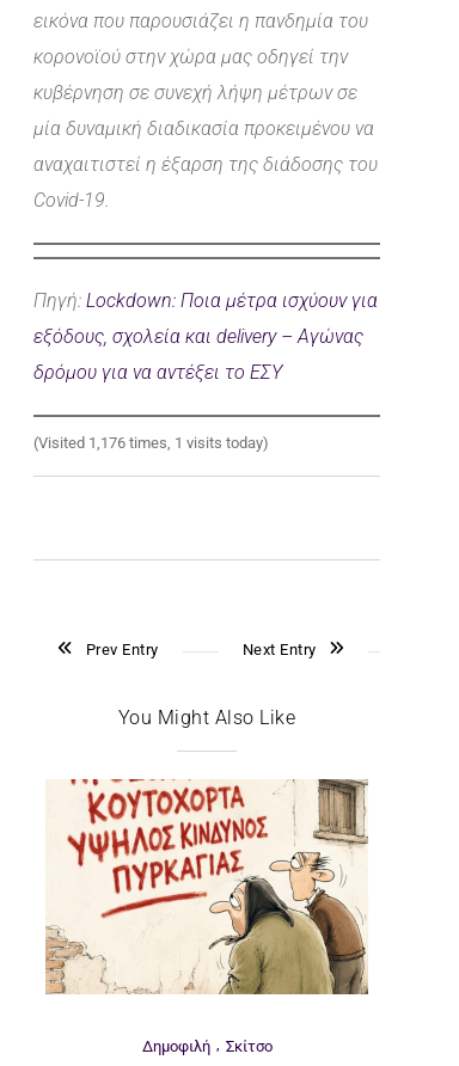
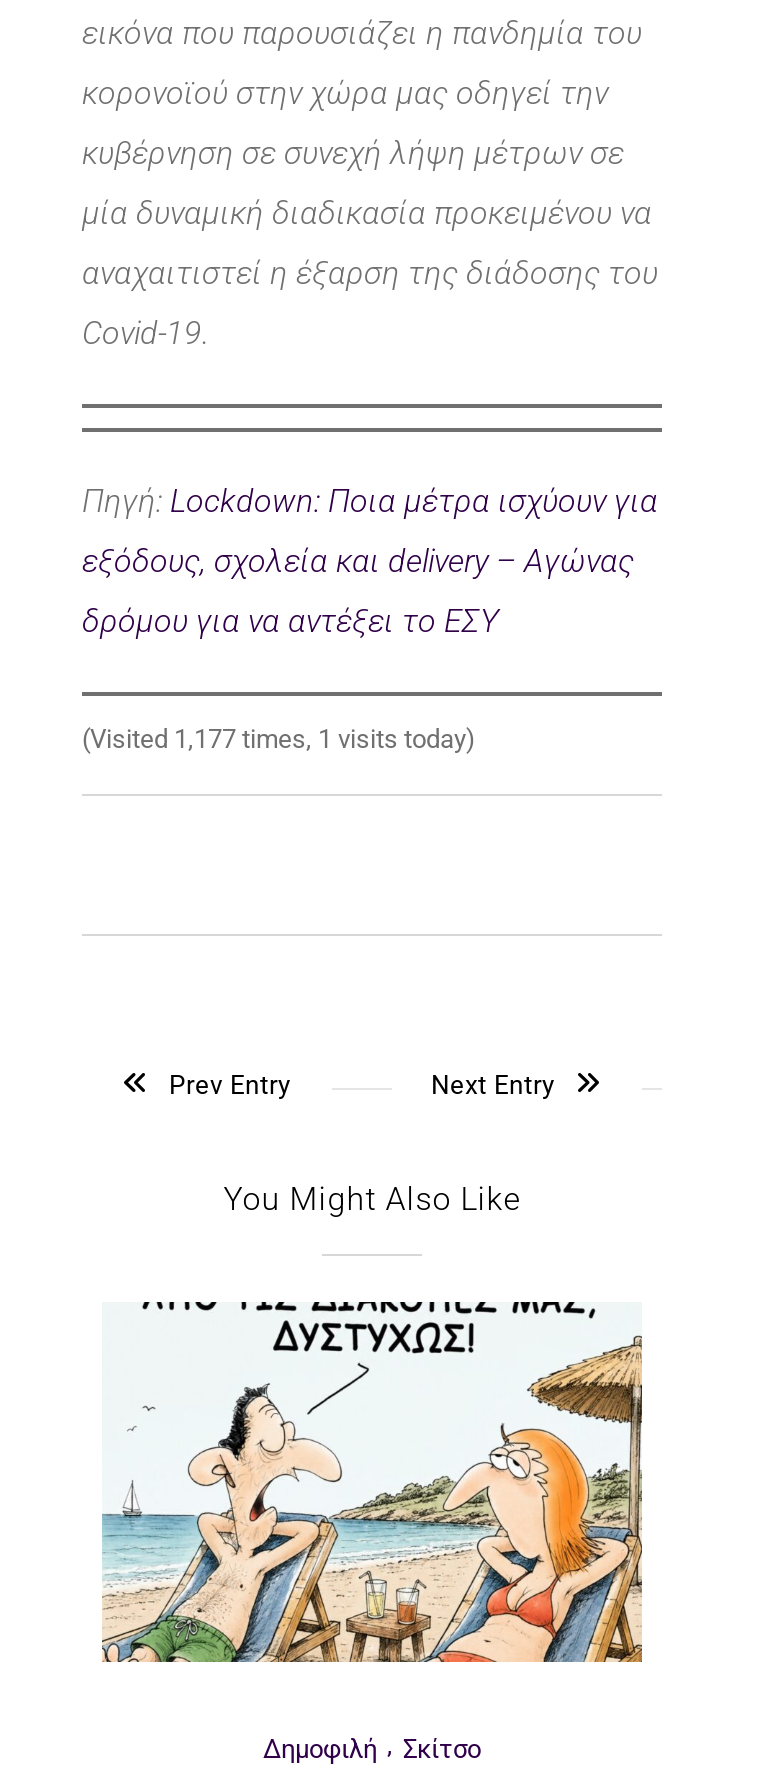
[33,434,269,452] (Visited 1,176 times, 1 visits today) -> [82,724,476,754] (Visited 1,177 times, 1 visits today)
[45,778,369,995] [image] -> [100,1300,644,1664] [image]

